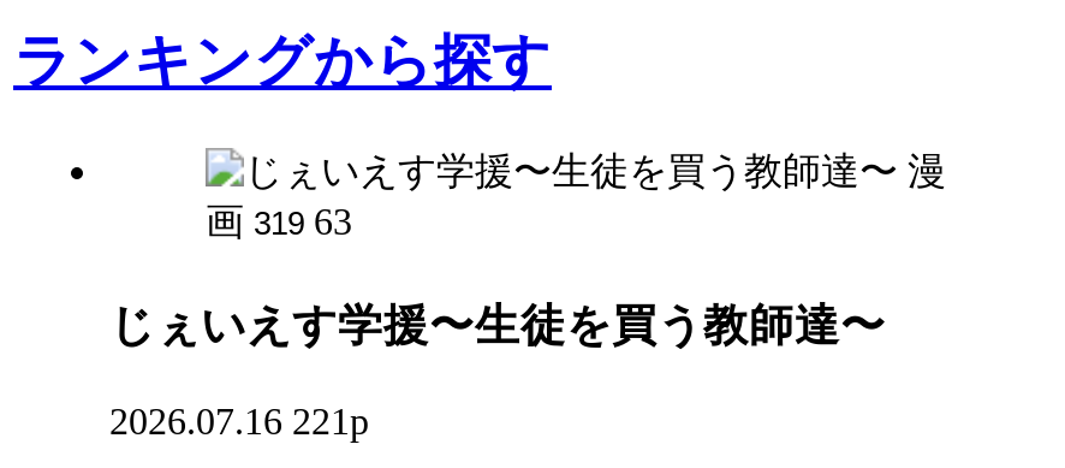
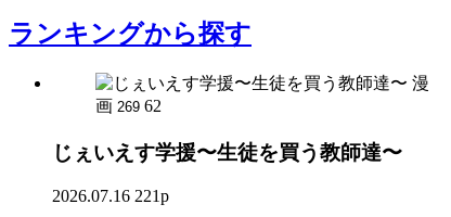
[206,201,352,242] 画 319 63 -> [95,97,162,115] 画 269 62

